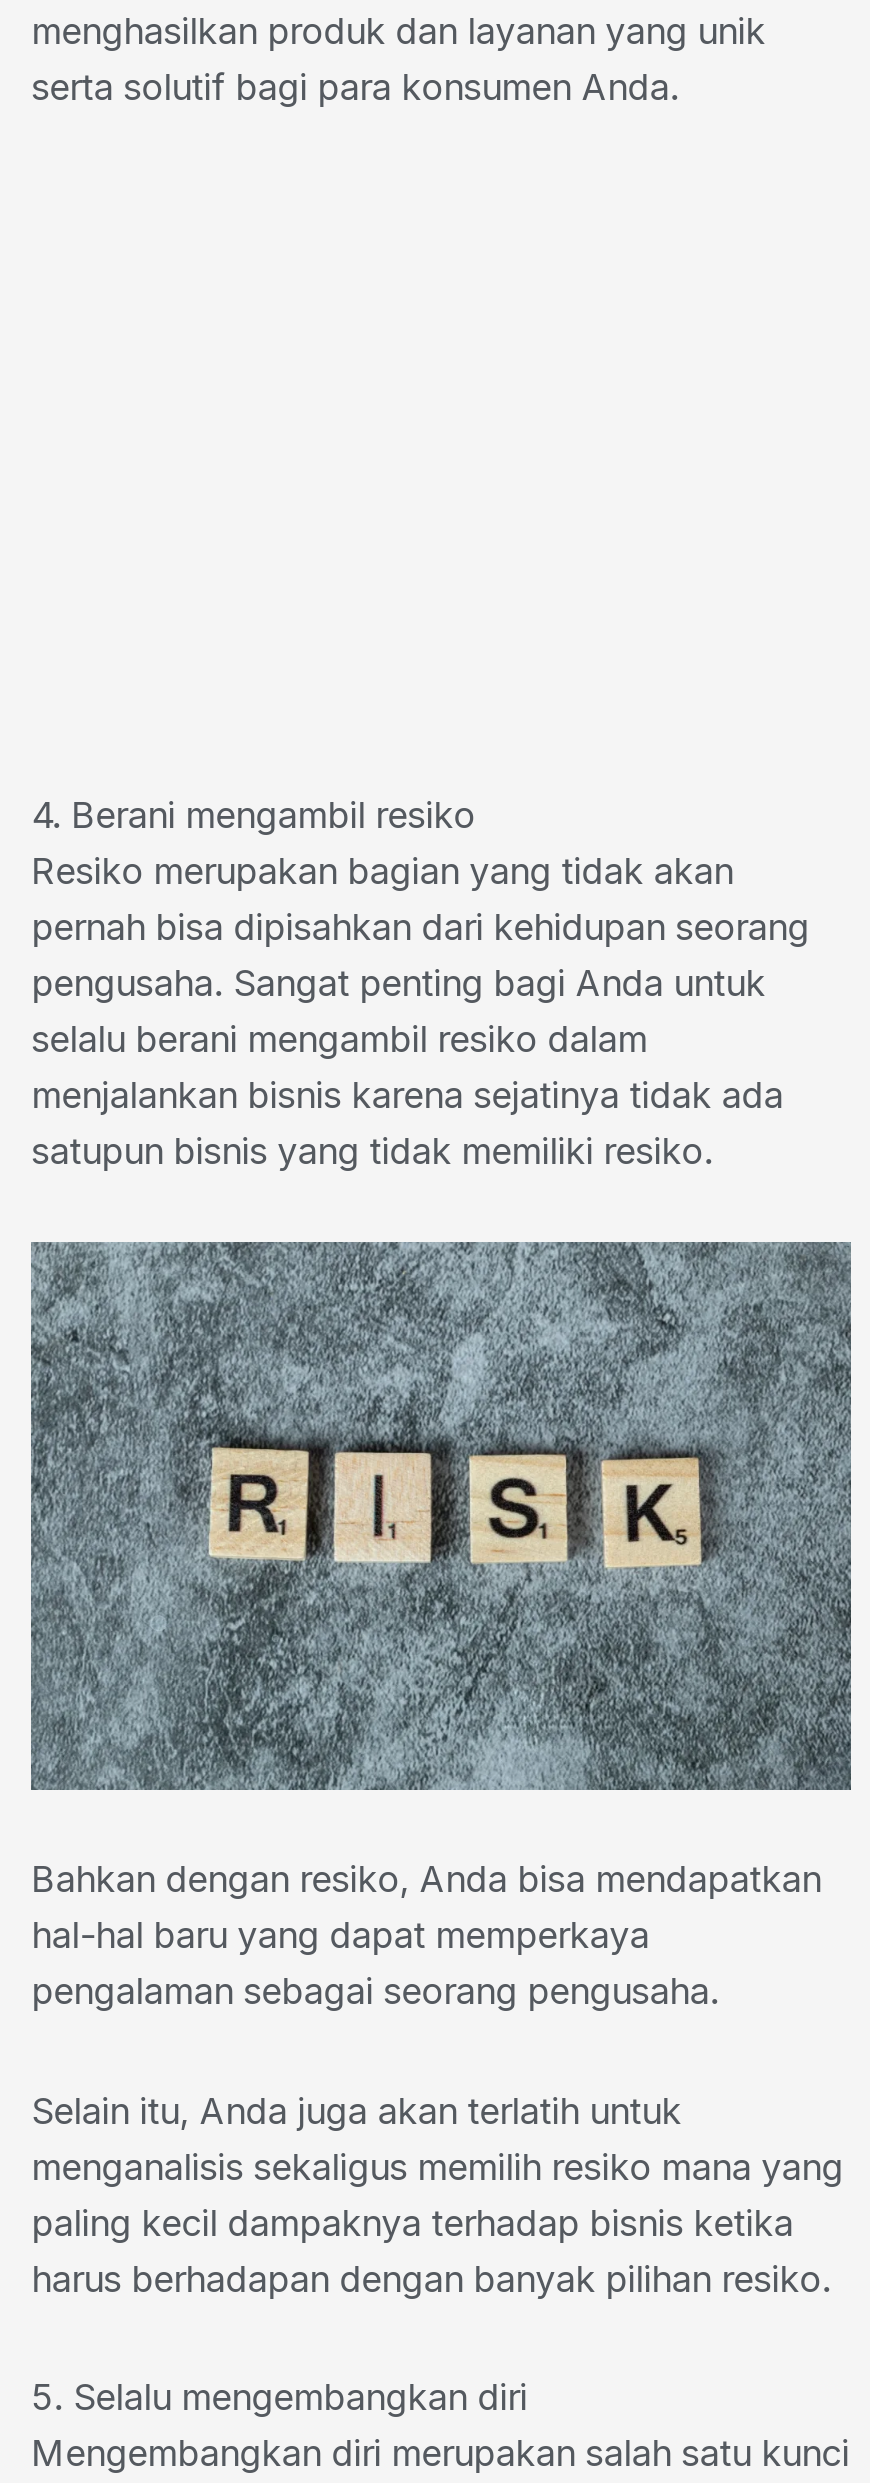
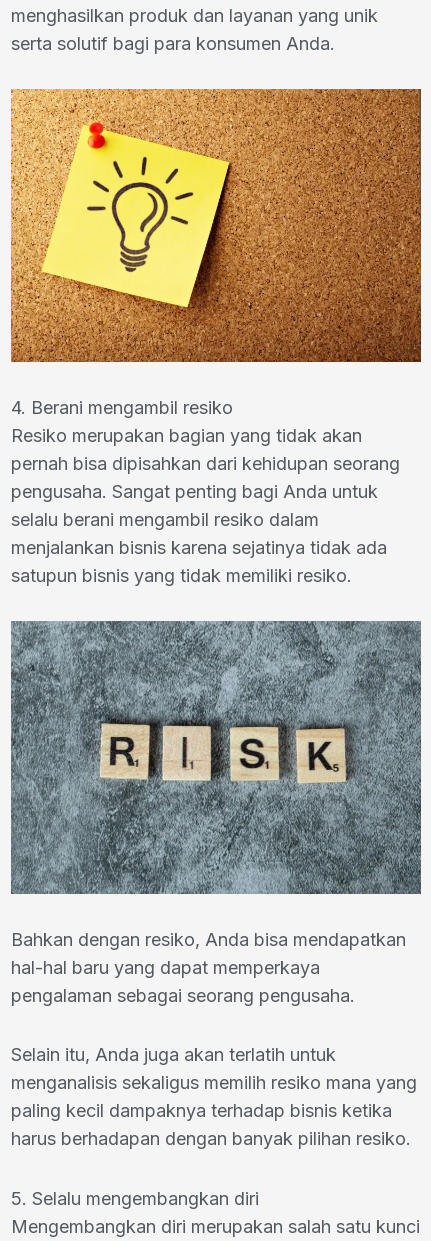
none -> [10,88,422,363] [image]

